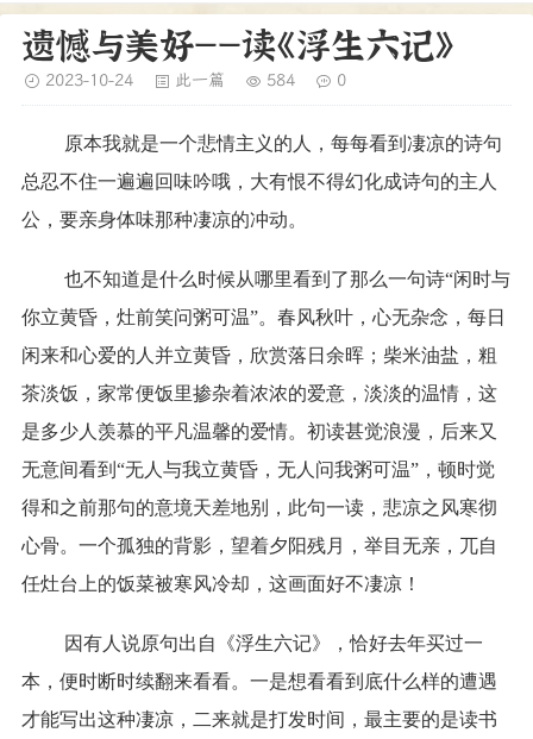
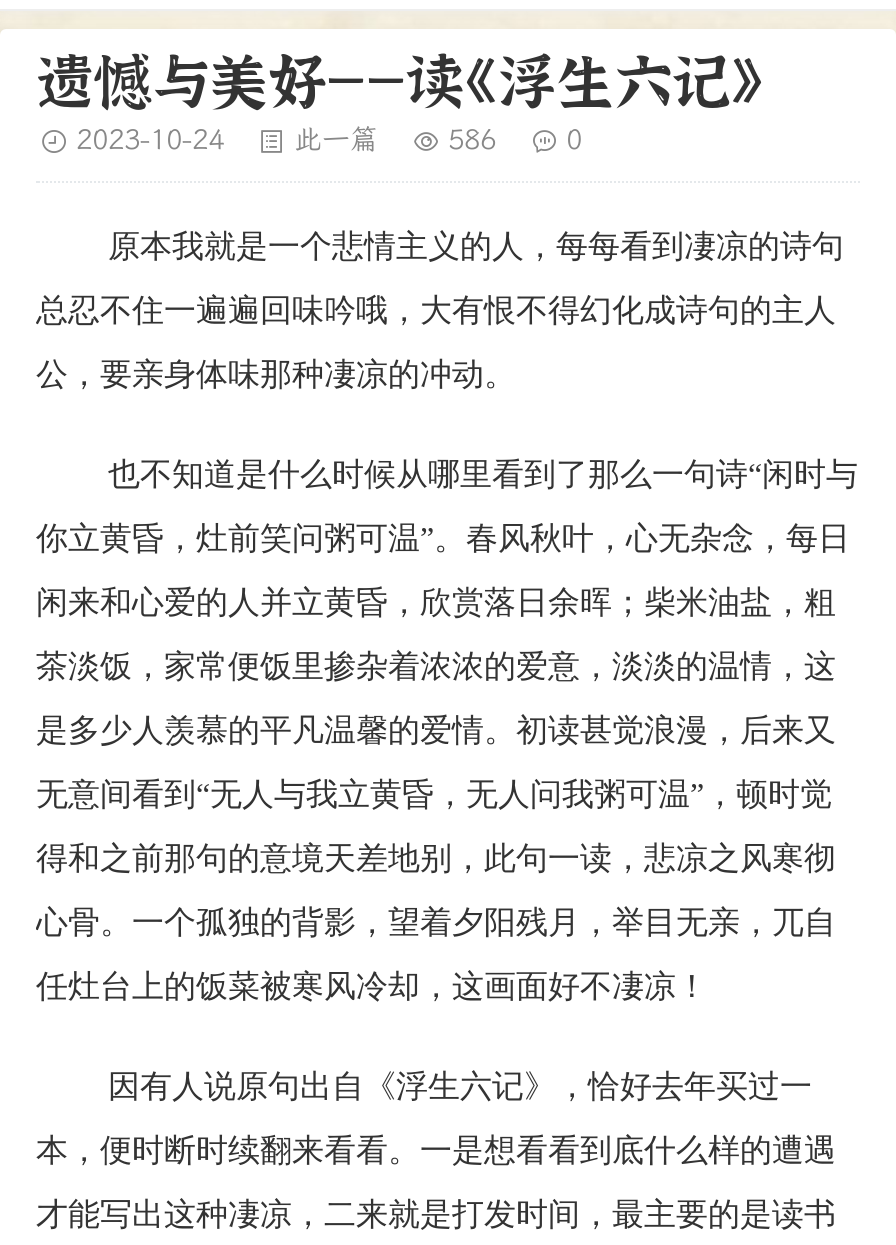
[266,70,295,90] 584 -> [448,123,496,157] 586

